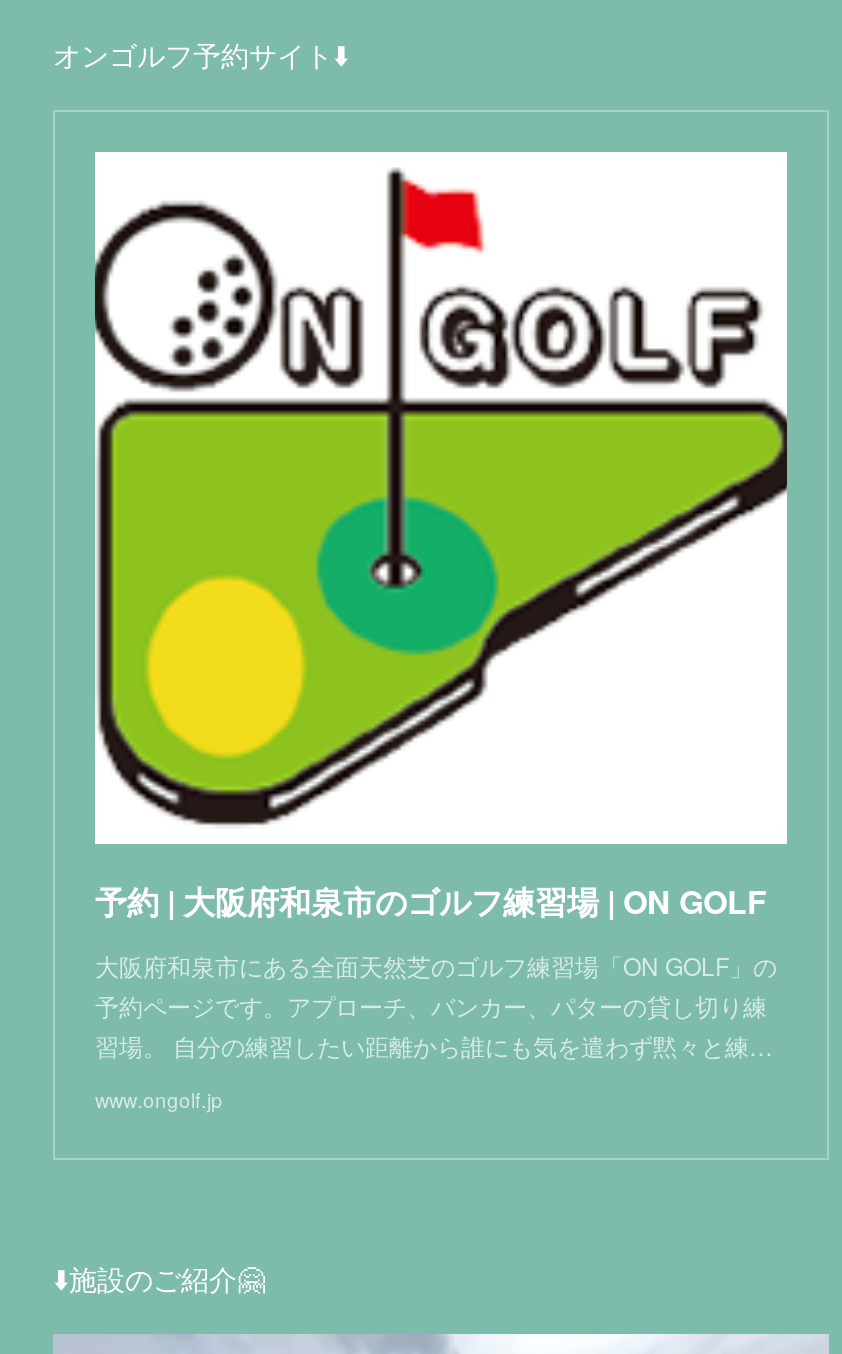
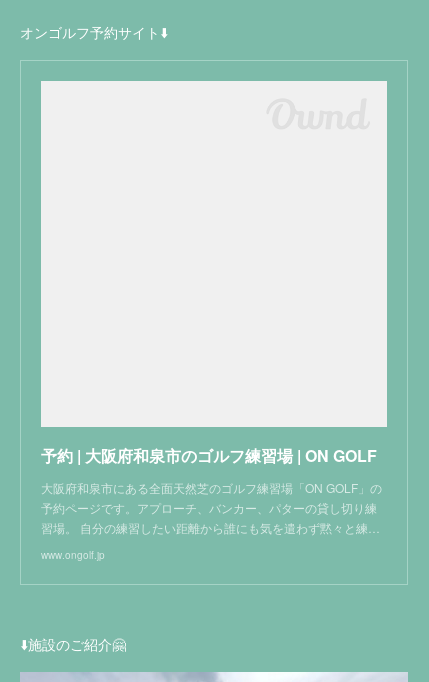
[93,168,789,826] [image] -> none

